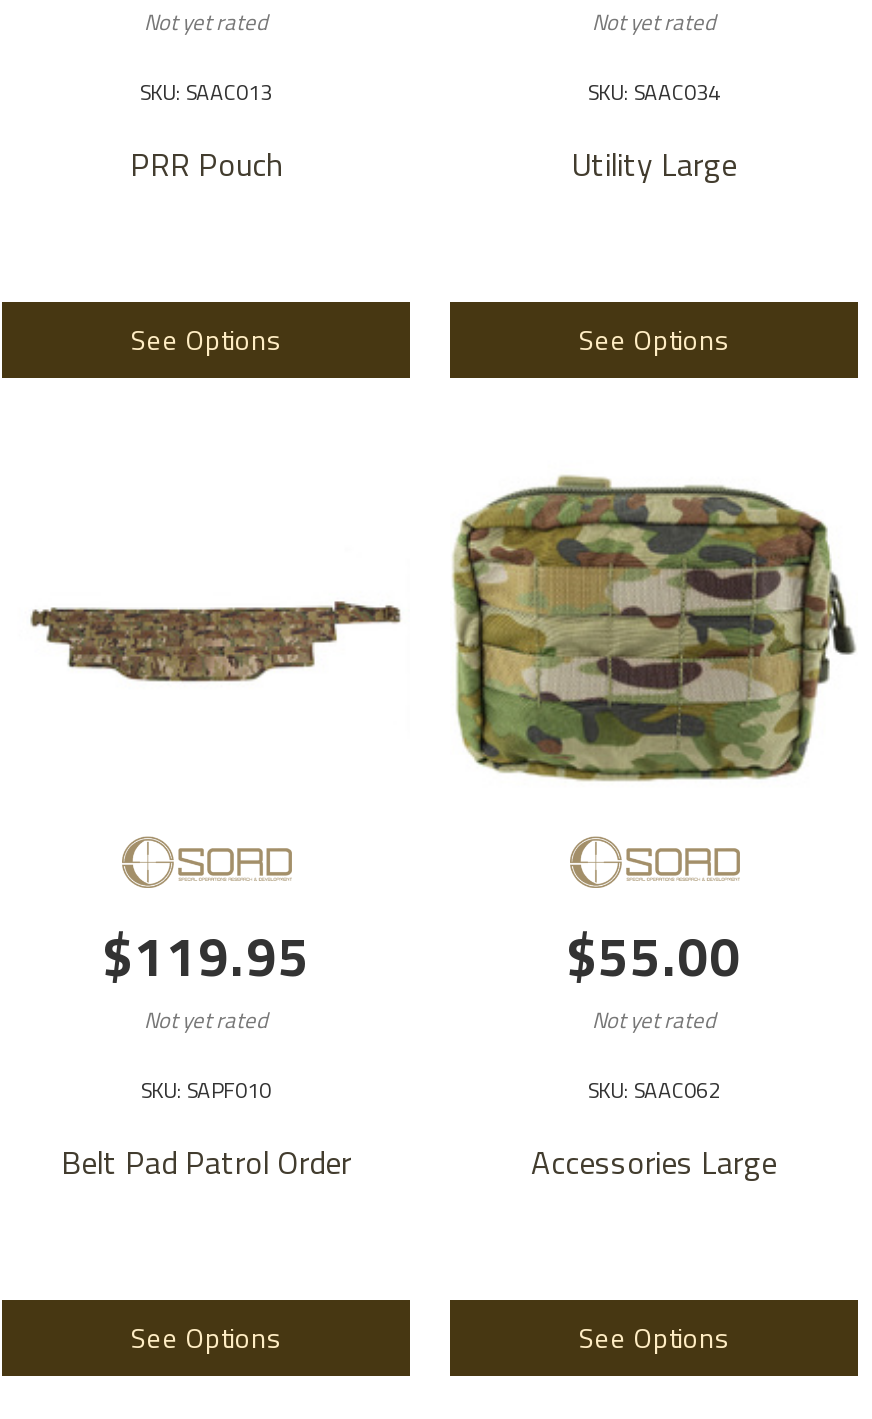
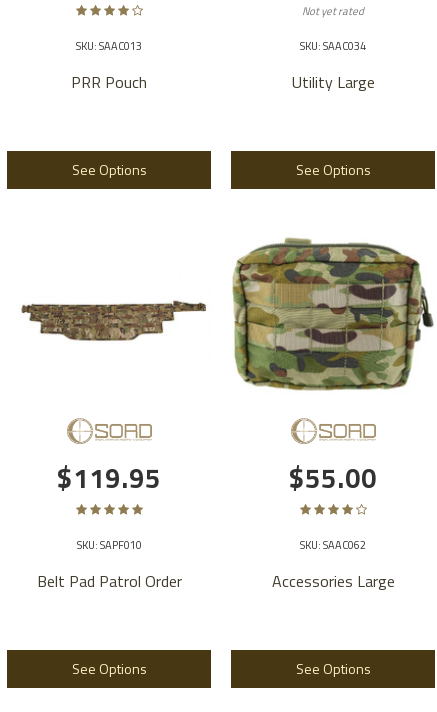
[144,5,268,37] Not yet rated -> none
[144,1003,268,1035] Not yet rated -> none
[592,1003,716,1035] Not yet rated -> none

